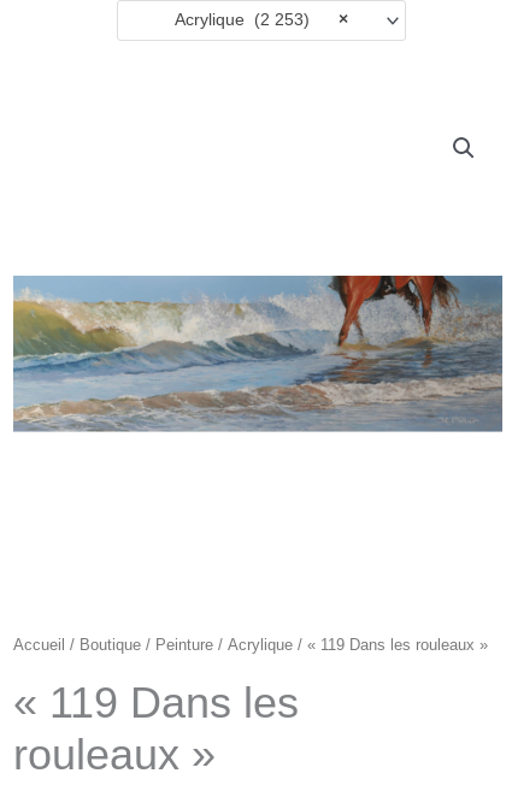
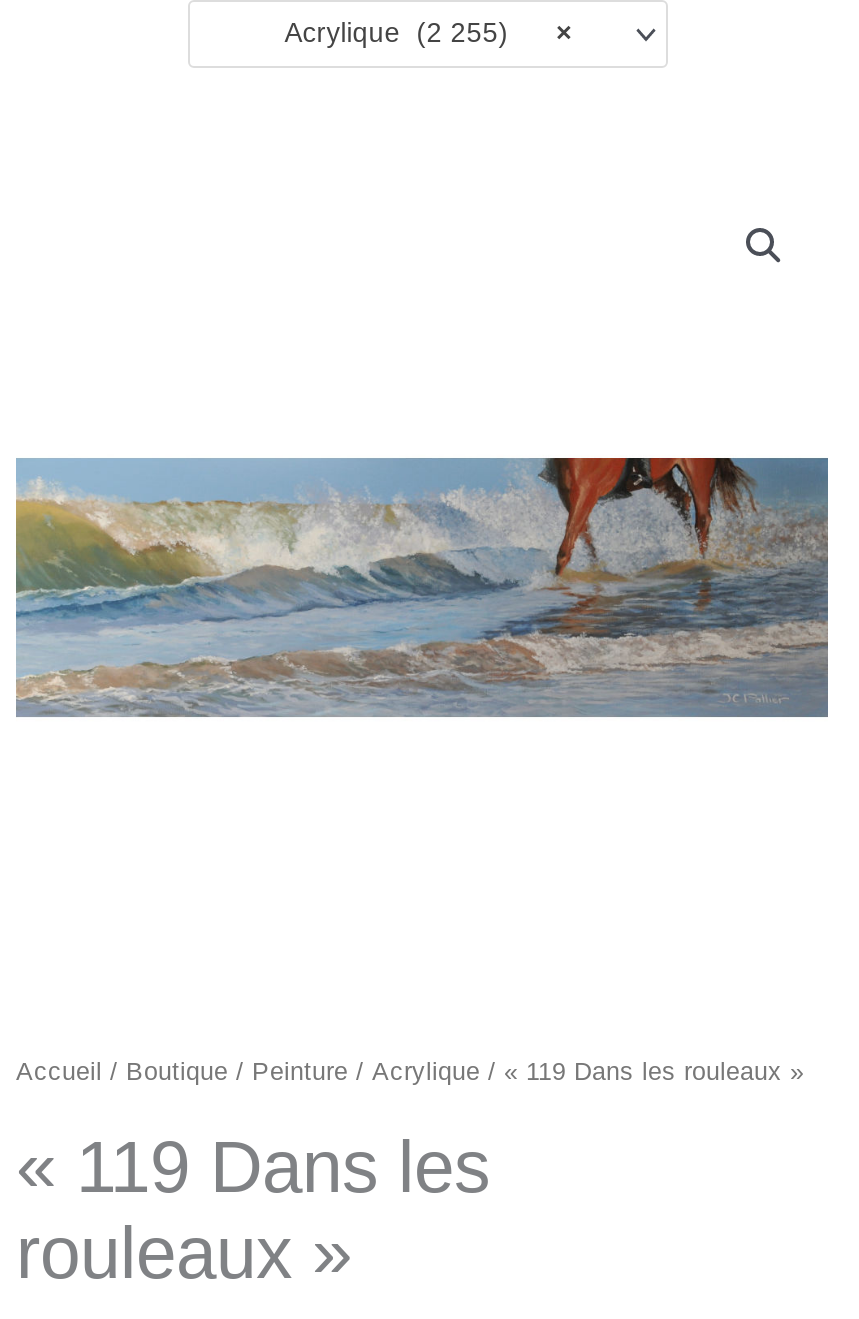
[160,11,310,29] Acrylique (2 253) -> [260,18,508,48] Acrylique (2 255)

